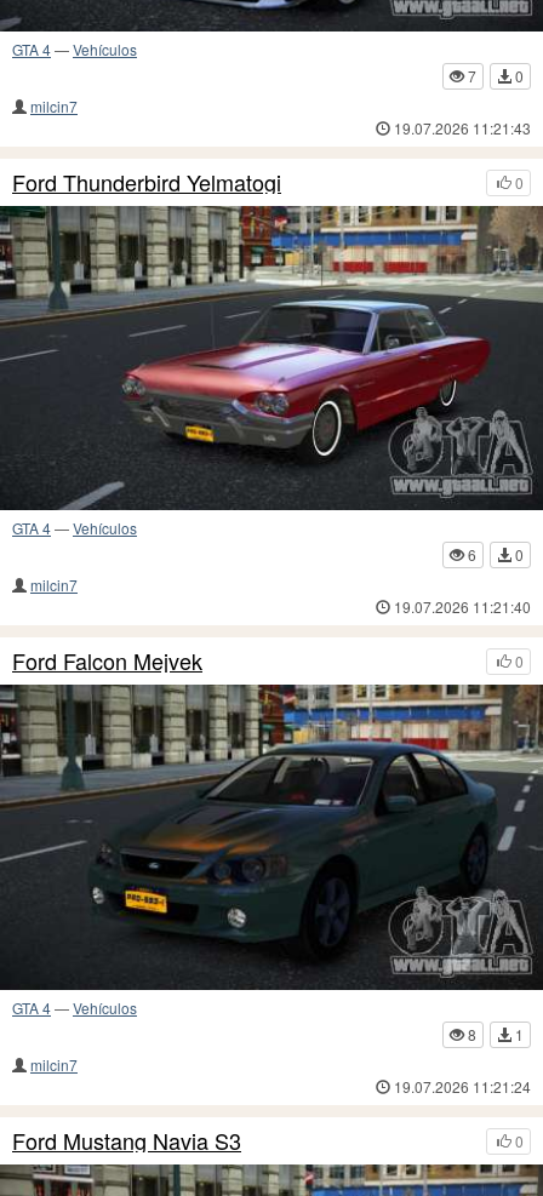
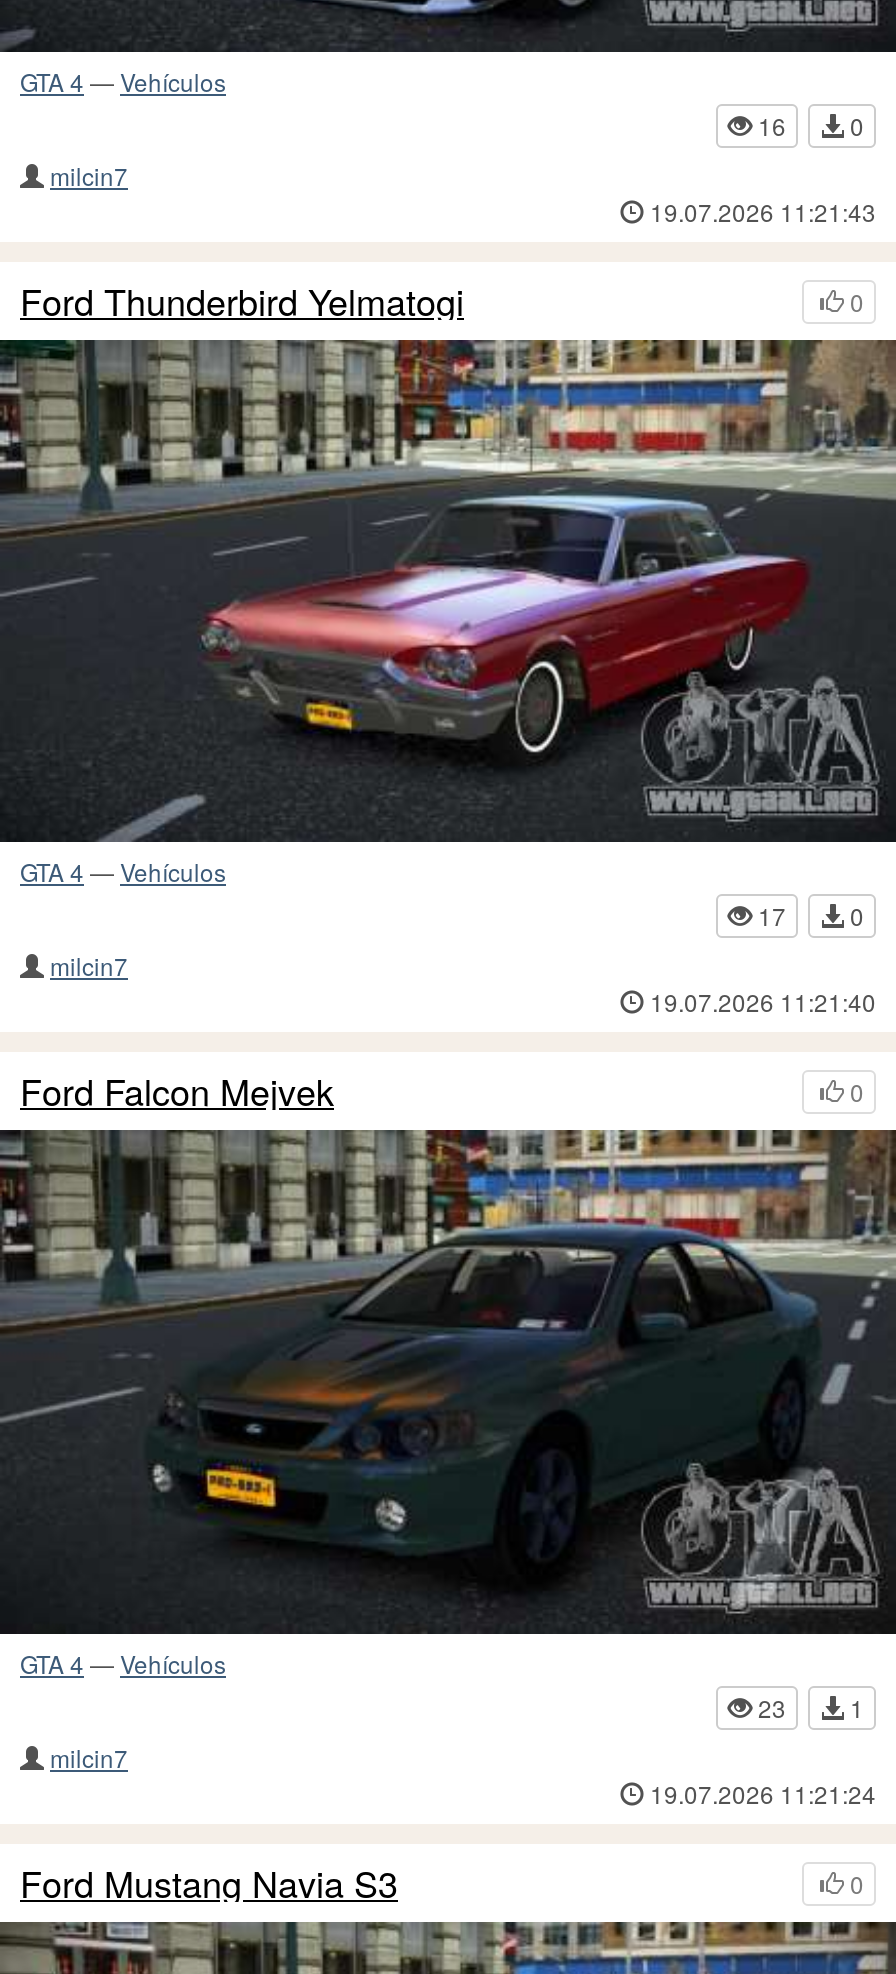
[468,65,524,86] 7 0 -> [758,108,864,142] 16 0
[468,544,524,565] 6 0 -> [758,899,864,933] 17 0
[468,1024,524,1044] 8 1 -> [758,1690,864,1724] 23 1

